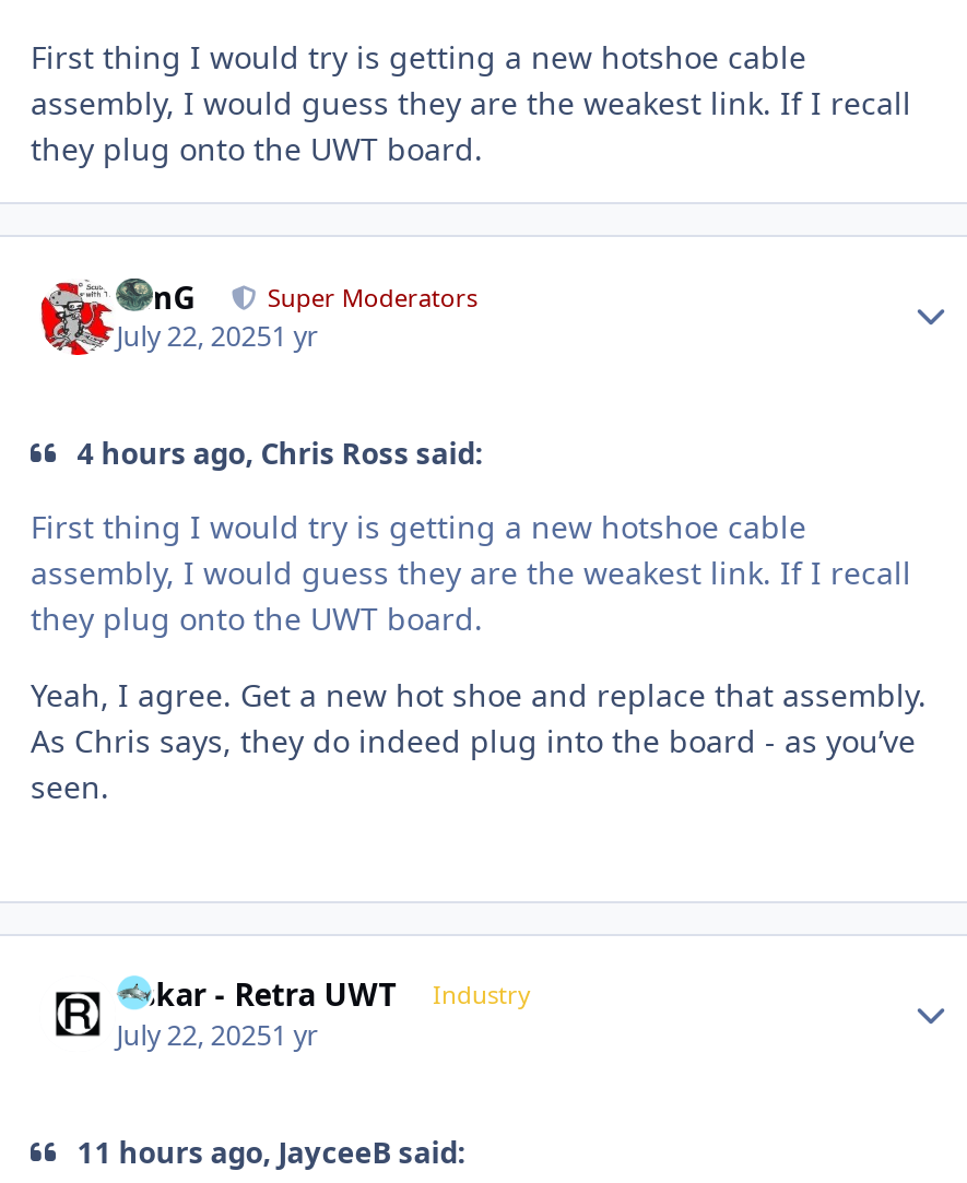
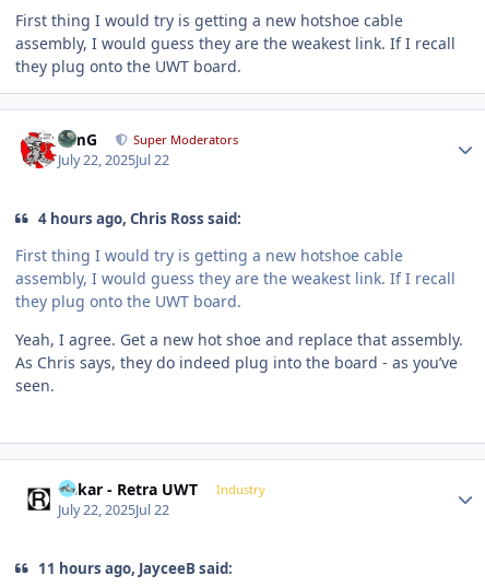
[116,318,317,355] July 22, 20251 yr -> [58,151,170,169] July 22, 2025Jul 22
[116,1016,317,1053] July 22, 20251 yr -> [58,500,170,519] July 22, 2025Jul 22

